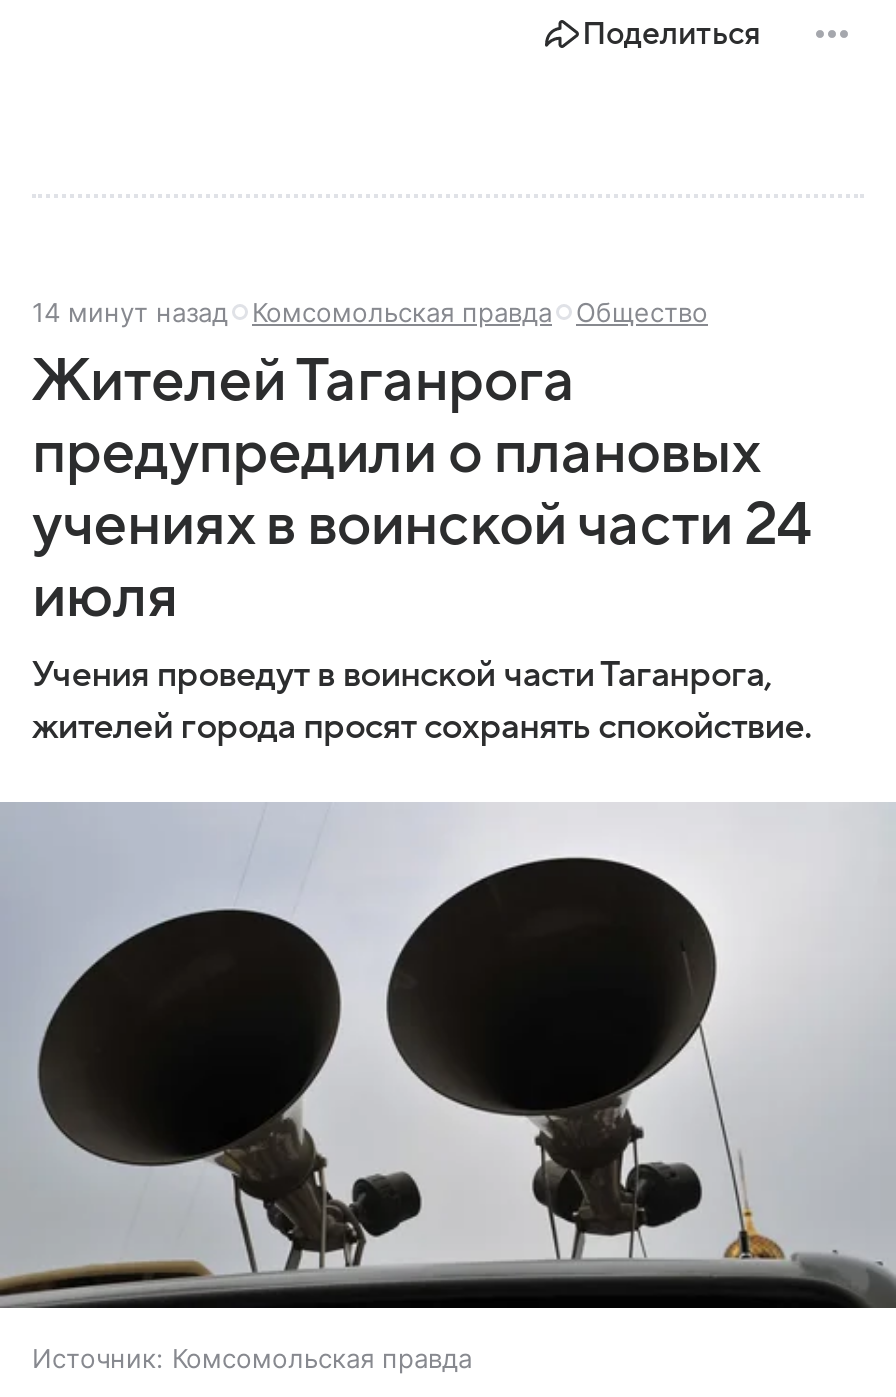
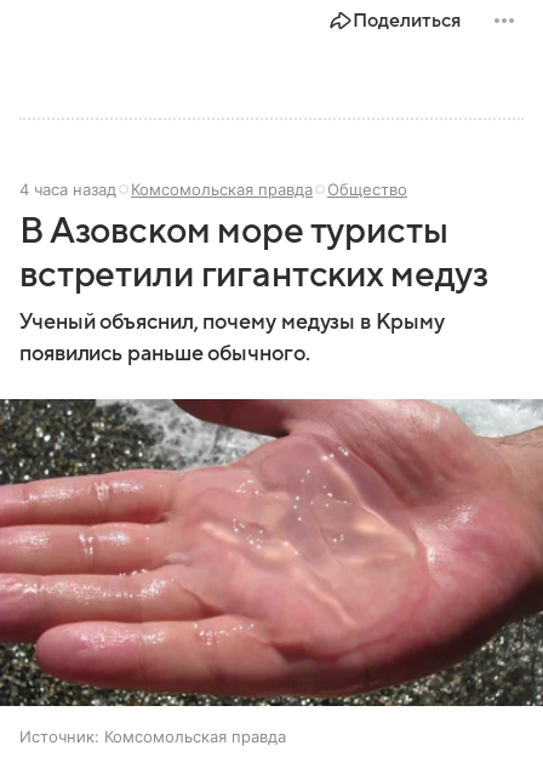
[32,296,708,328] 14 минут назад Комсомольская правда Общество -> [19,180,407,199] 4 часа назад Комсомольская правда Общество
[32,348,812,746] Жителей Таганрога | предупредили о плановых | учениях в воинской части 24 | июля | Учения проведут в воинской части Таганрога, | жителей города просят сохранять спокойствие. -> [19,212,489,366] В Азовском море туристы | встретили гигантских медуз | Ученый объяснил, почему медузы в Крыму | появились раньше обычного.
[6,801,890,1309] [image] -> [4,399,539,706] [image]

